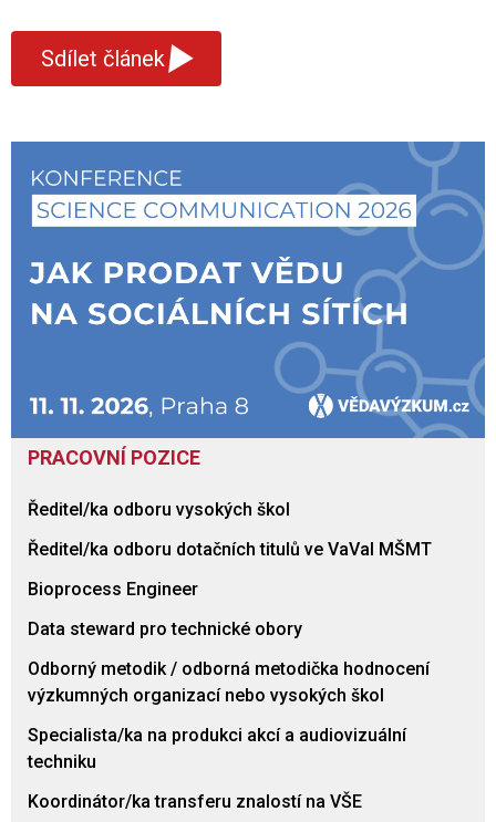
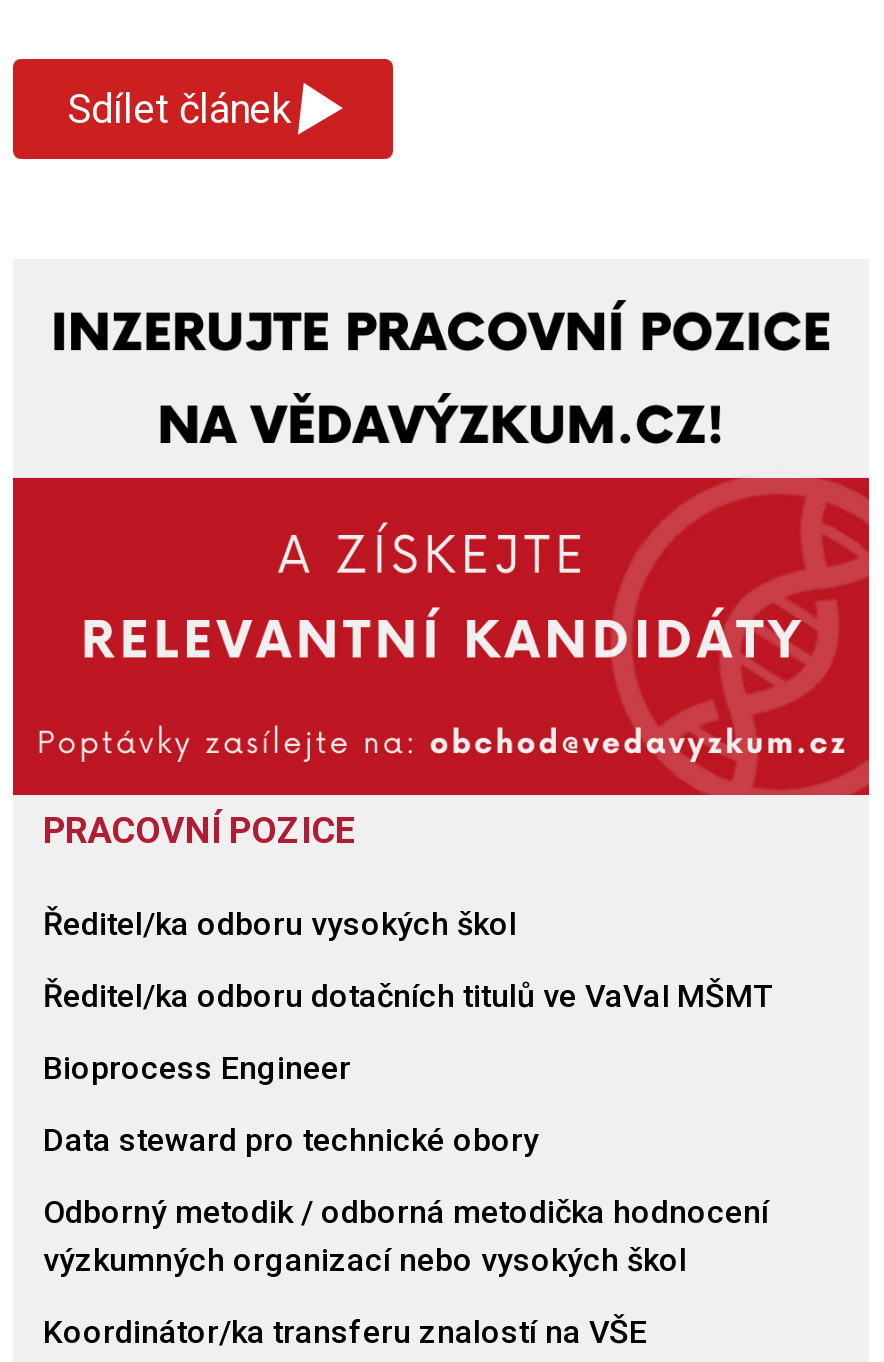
[10,141,486,439] [image] -> [11,259,871,797] [image]
[28,725,406,772] Specialista/ka na produkci akcí a audiovizuální | techniku -> none

